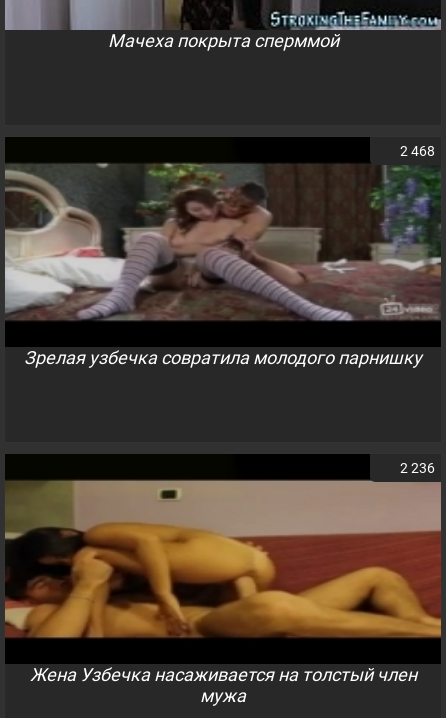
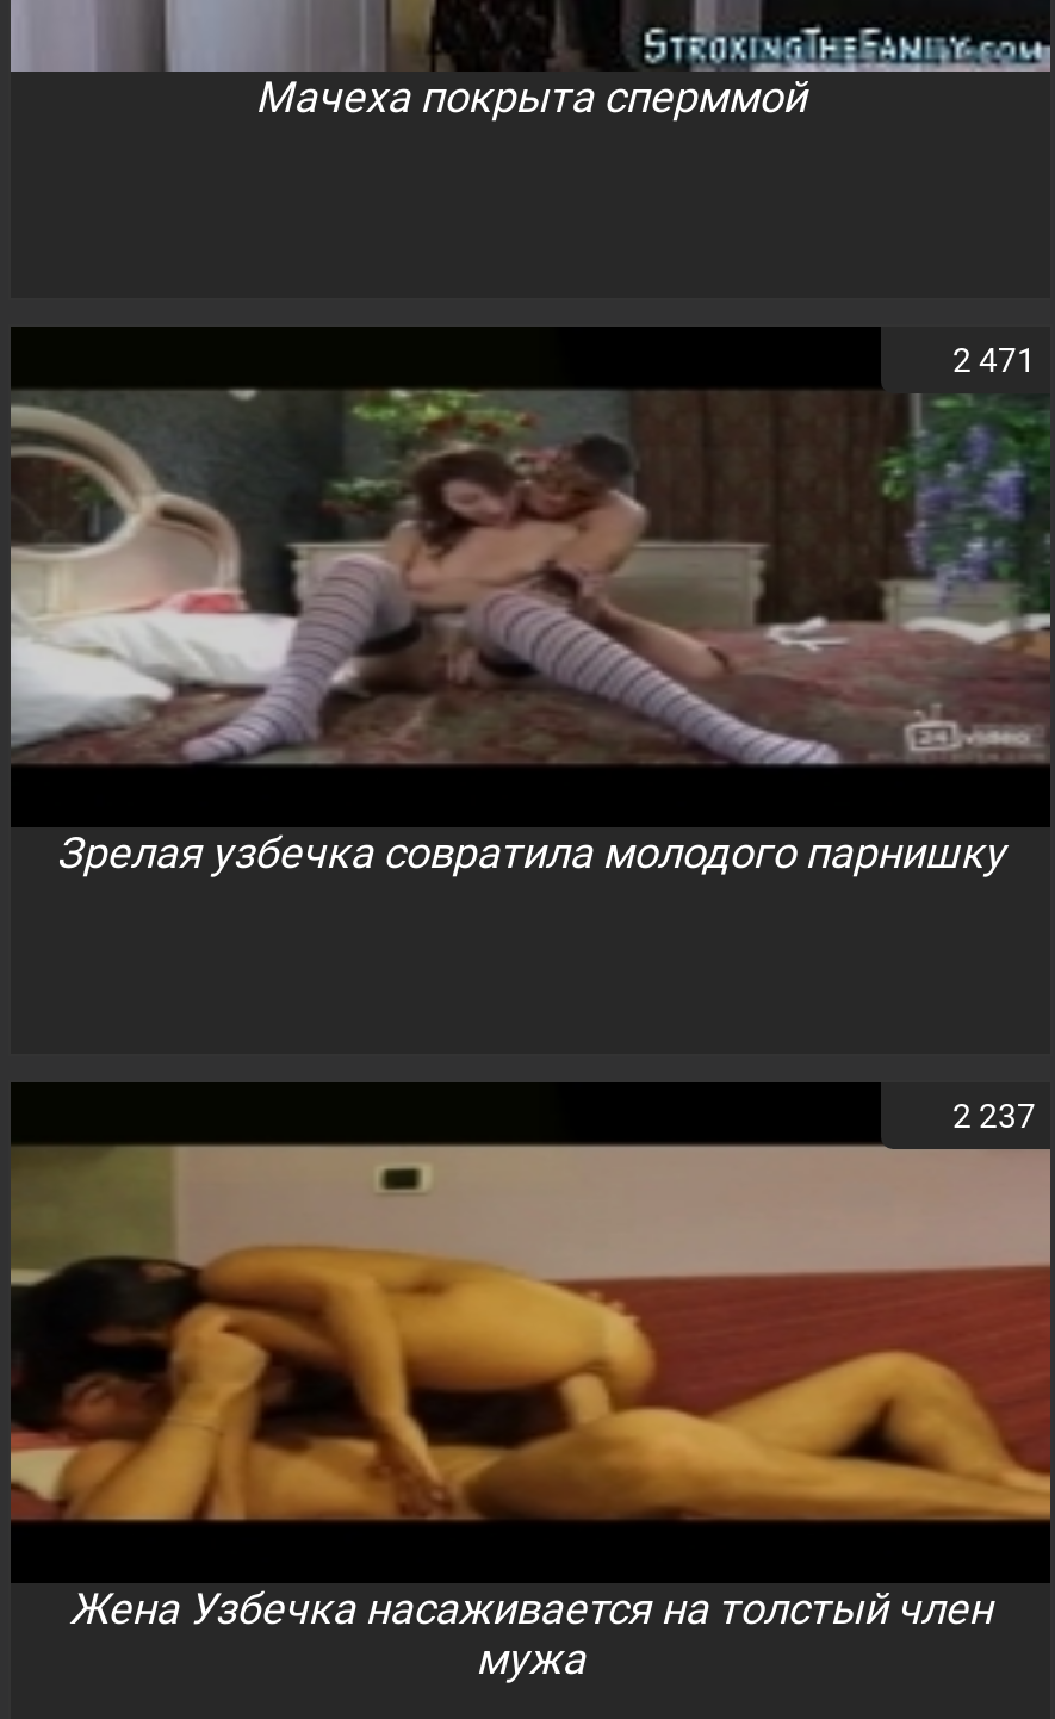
[400,143,435,159] 2 468 -> [952,341,1036,379] 2 471
[400,460,435,476] 2 236 -> [952,1097,1036,1135] 2 237

